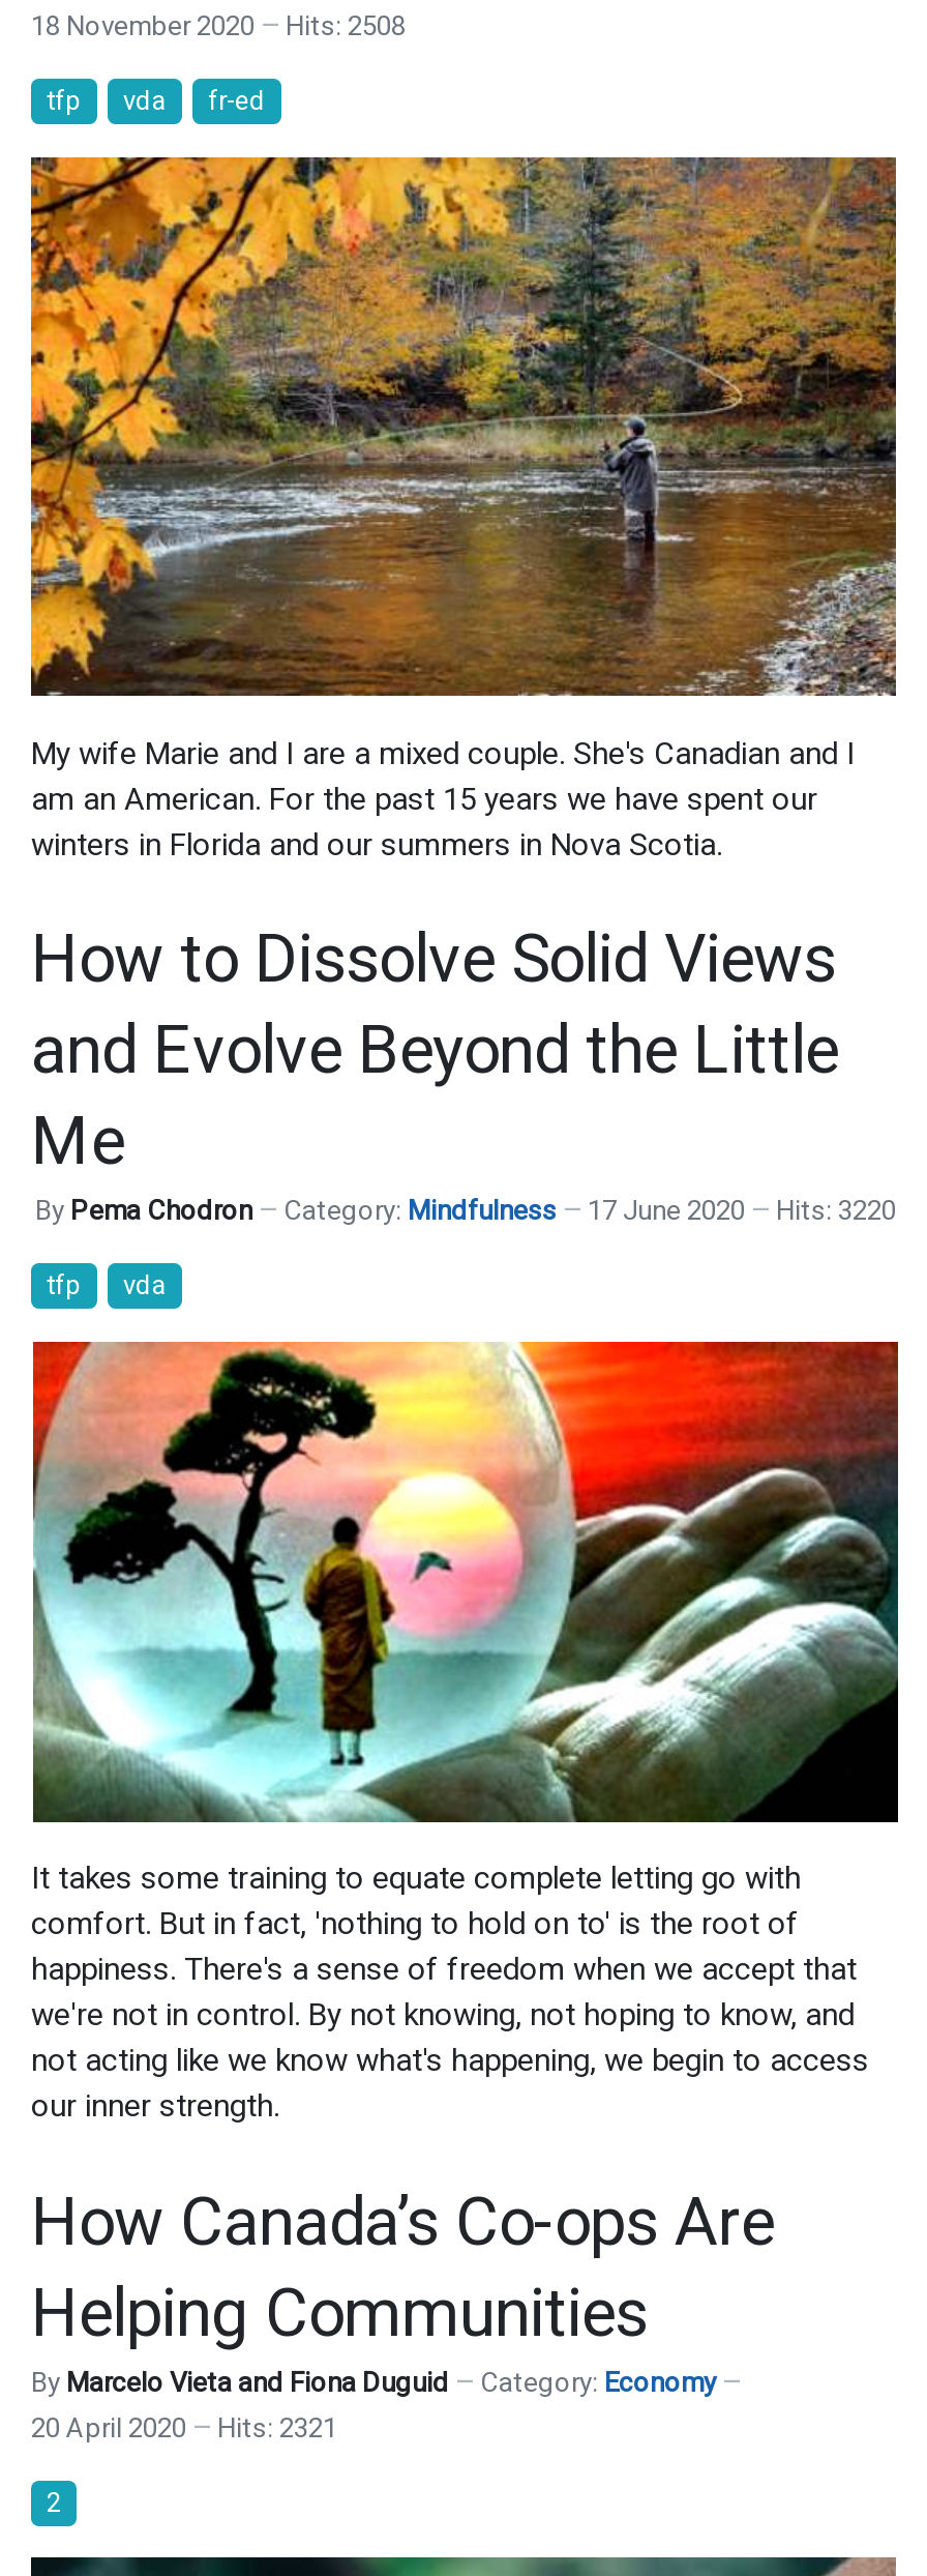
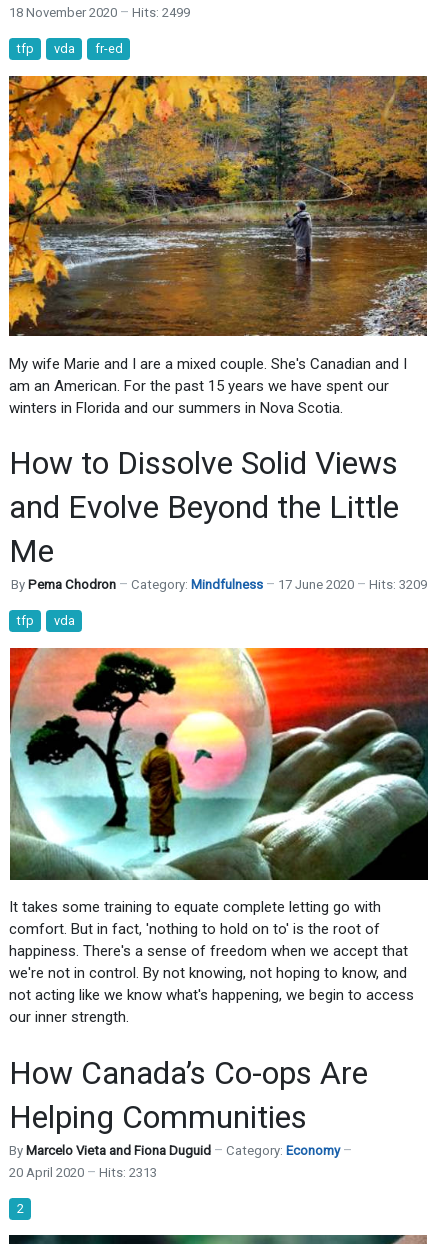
[31,11,406,42] 18 November 2020 Hits: 2508 -> [9,5,190,20] 18 November 2020 Hits: 2499
[35,1195,896,1226] By Pema Chodron Category: Mindfulness 17 June 2020 Hits: 3220 -> [11,577,427,592] By Pema Chodron Category: Mindfulness 17 June 2020 Hits: 3209
[31,2412,337,2443] 20 April 2020 Hits: 2321 -> [9,1165,157,1180] 20 April 2020 Hits: 2313

